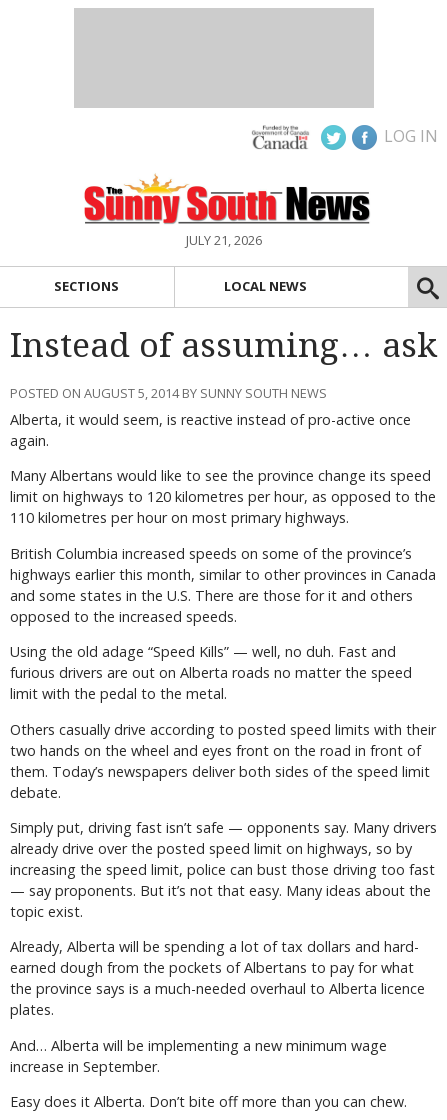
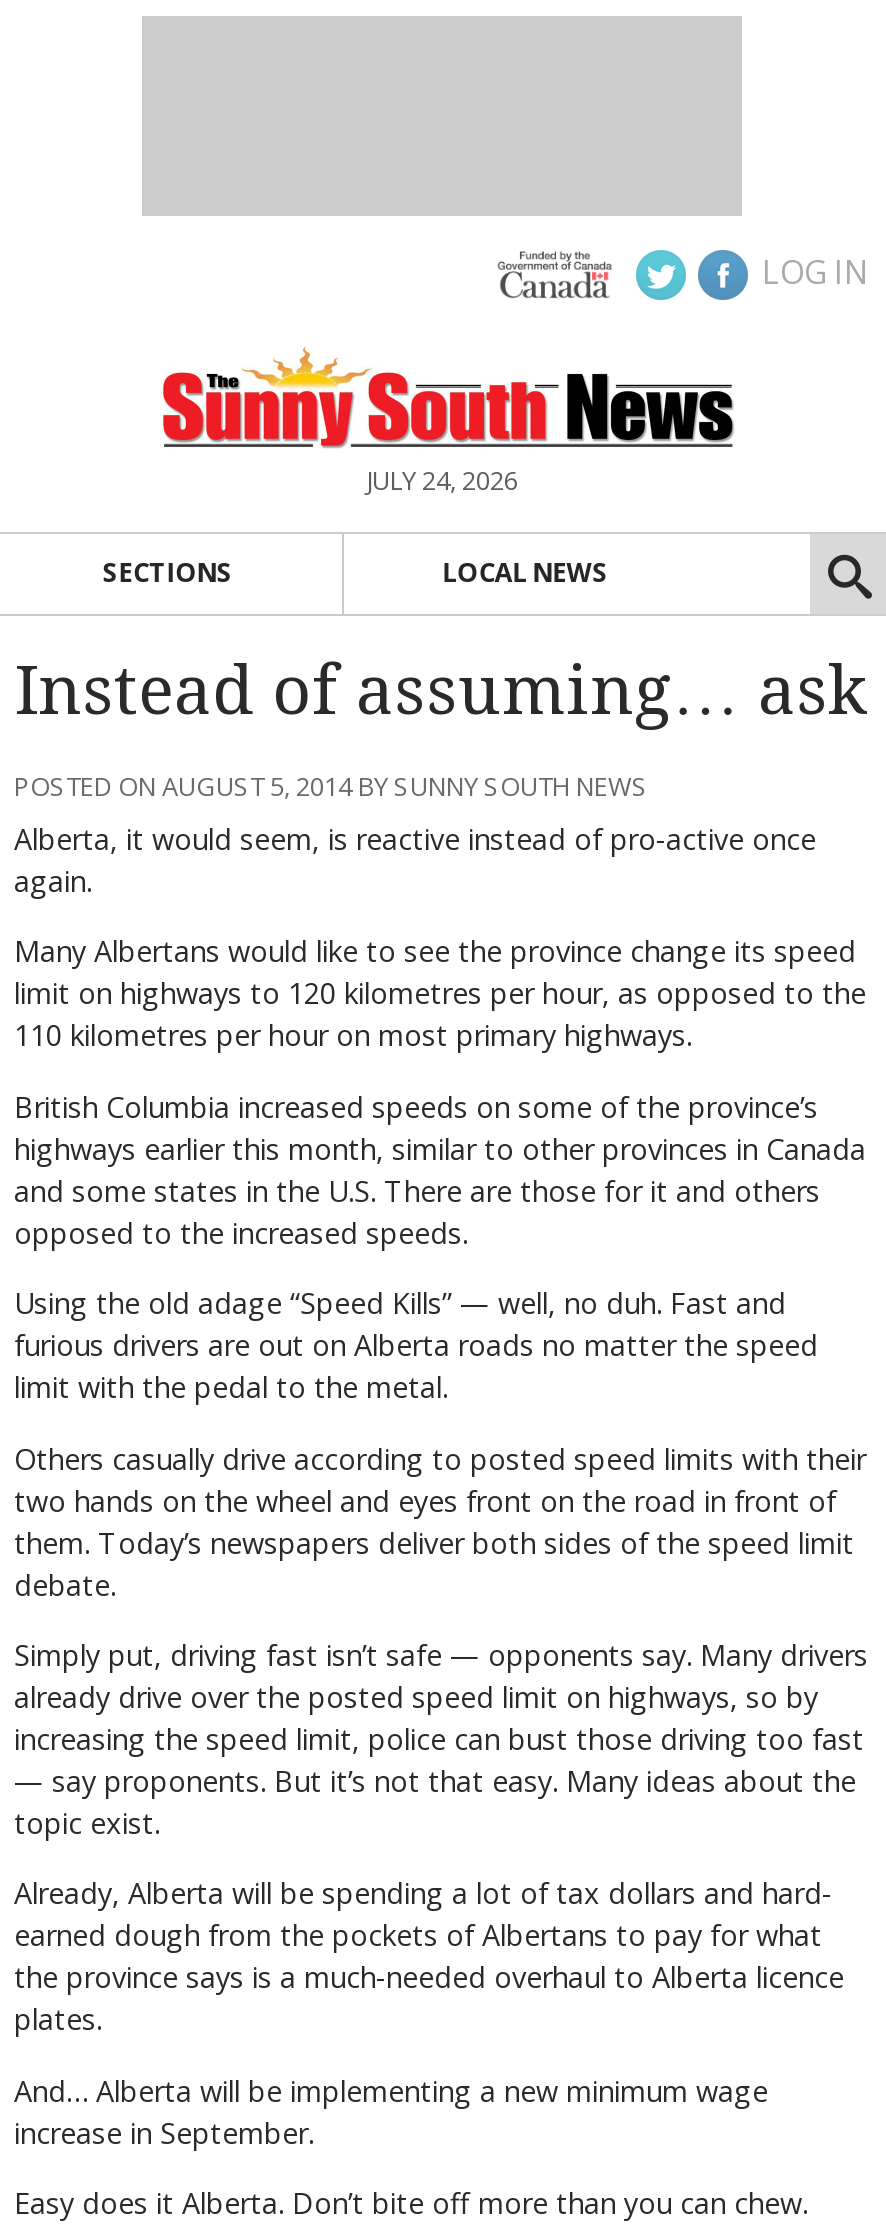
[186,231,262,249] JULY 21, 2026 -> [366,462,518,498] JULY 24, 2026

